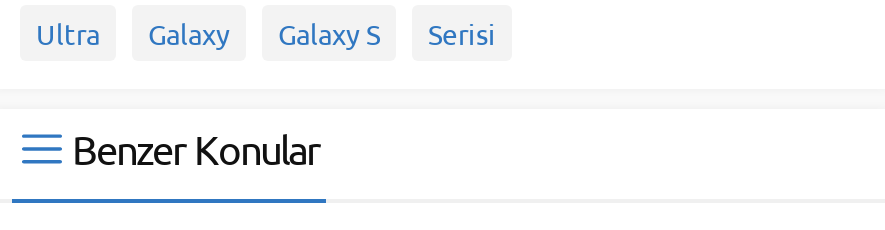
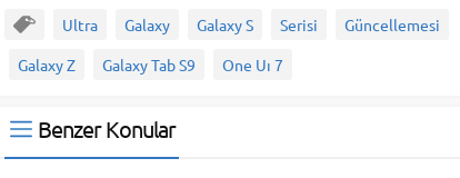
none -> [18,15,440,75] Güncellemesi | Galaxy Z | Galaxy Tab S9 | One Uı 7

